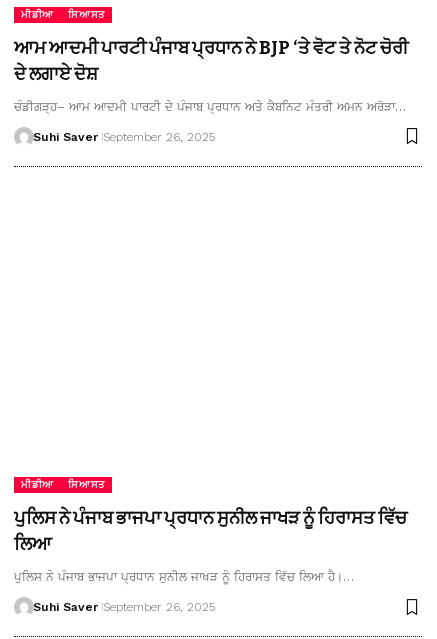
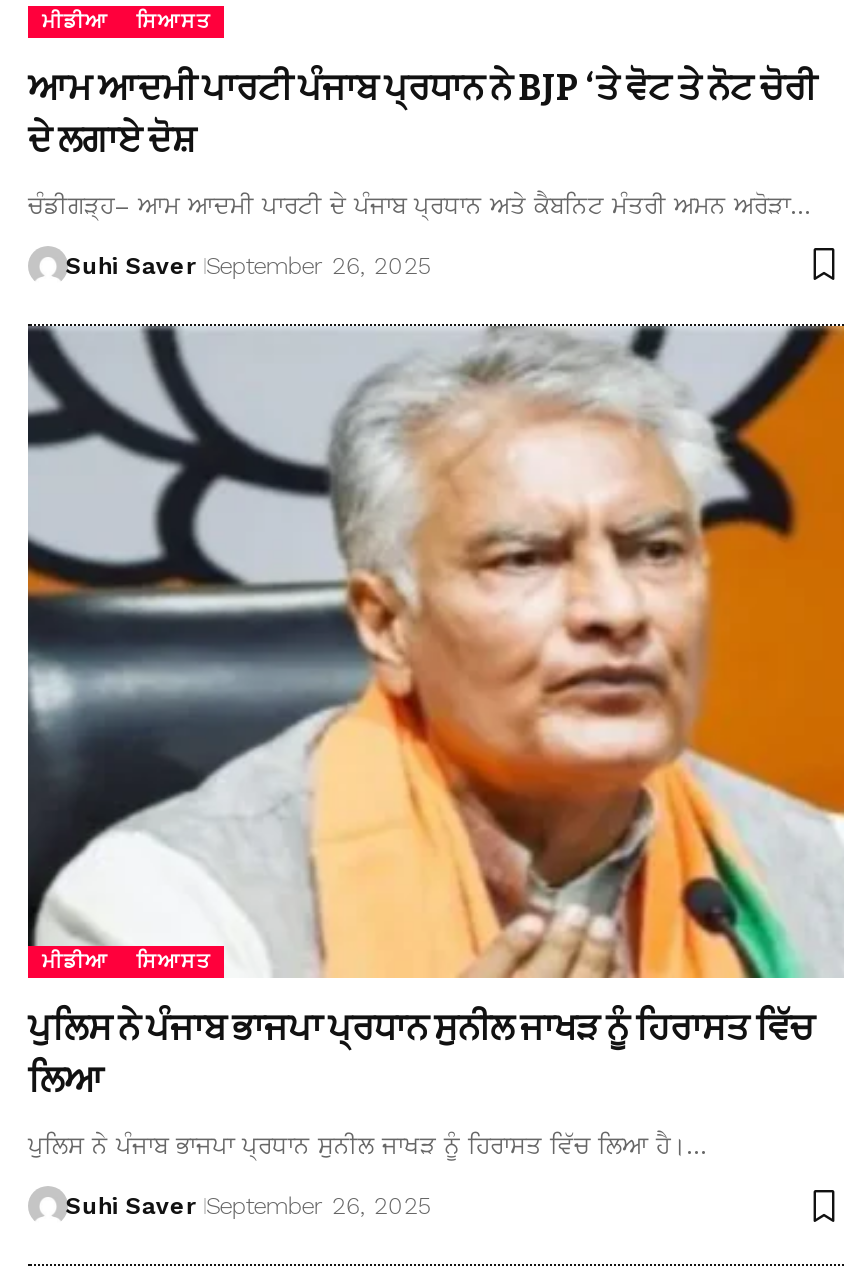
none -> [26,324,846,980] [image]

